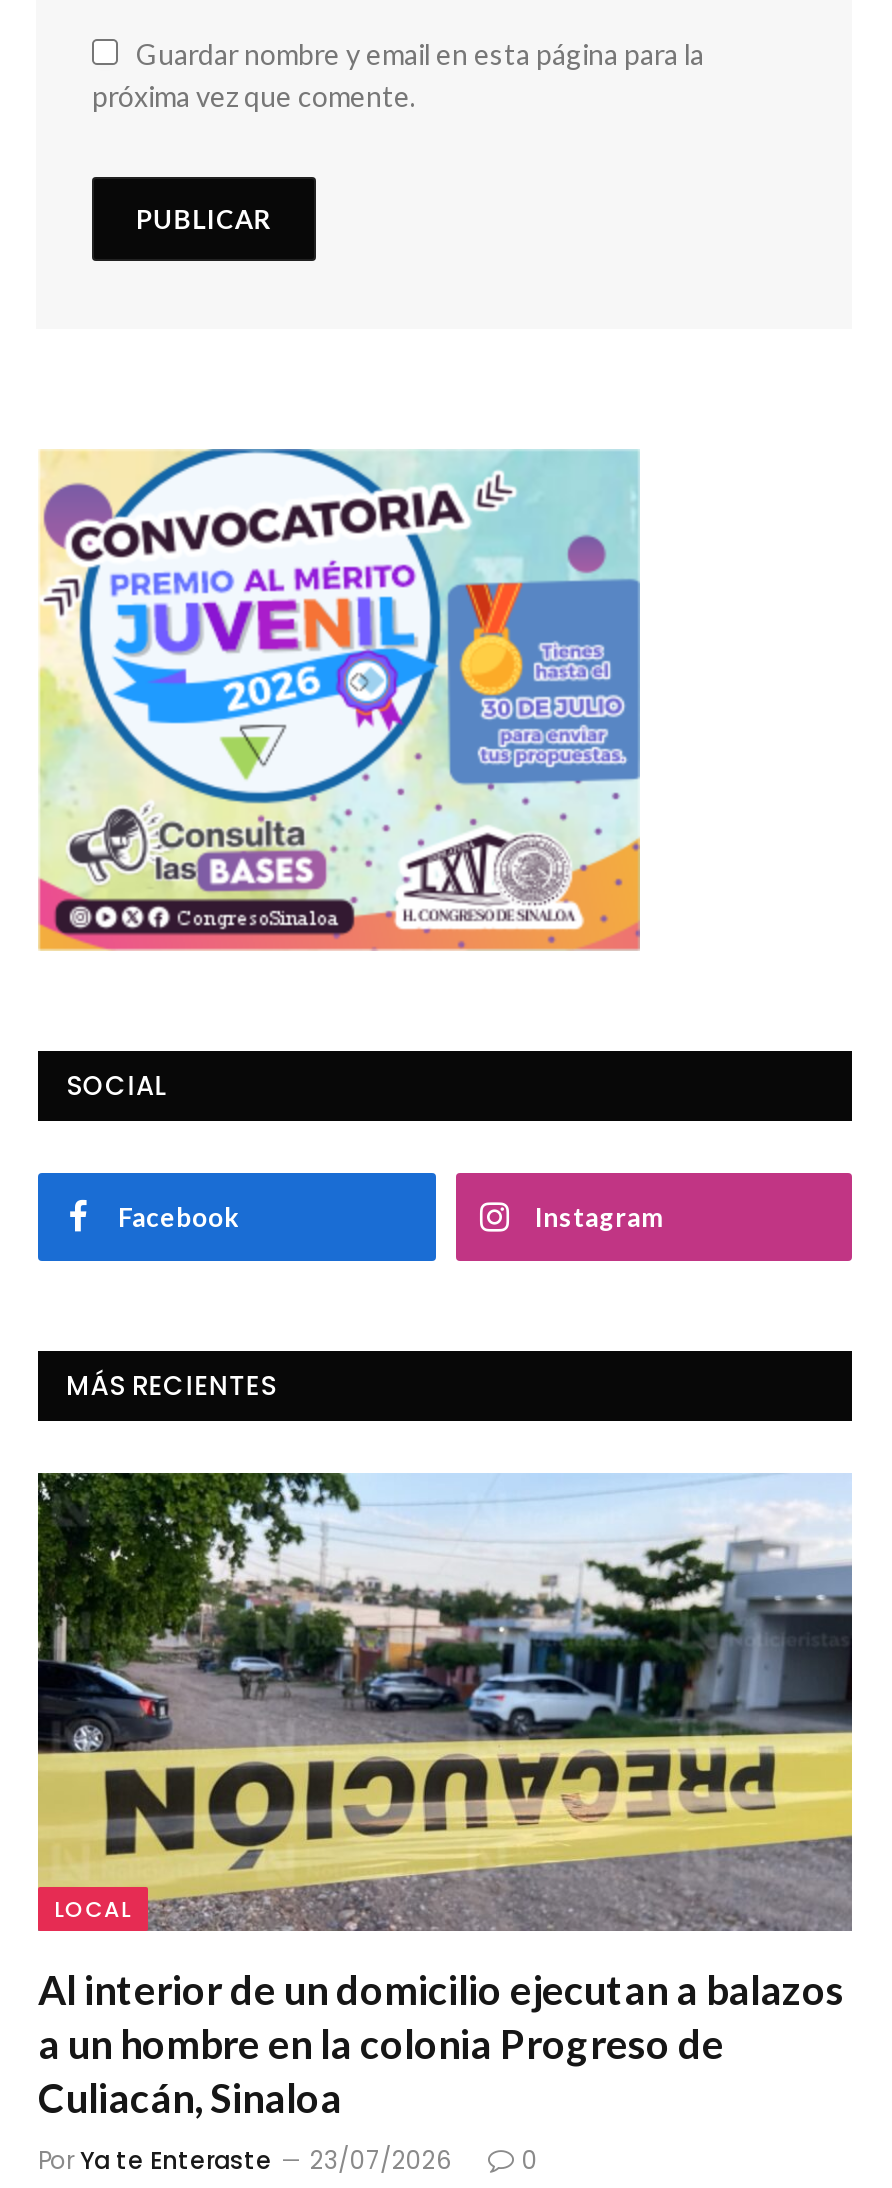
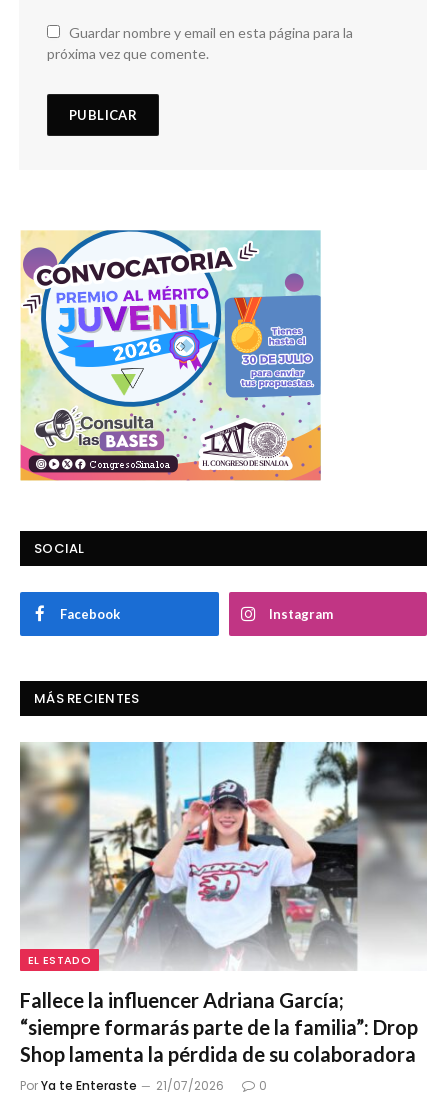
[36,1471,854,1933] [image] | LOCAL -> [20,741,428,971] [image] | EL ESTADO
[38,1965,844,2121] Al interior de un domicilio ejecutan a balazos | a un hombre en la colonia Progreso de | Culiacán, Sinaloa -> [20,988,418,1066] Fallece la influencer Adriana García; | “siempre formarás parte de la familia”: Drop | Shop lamenta la pérdida de su colaboradora
[38,2143,452,2177] Por Ya te Enteraste 23/07/2026 -> [20,1077,224,1094] Por Ya te Enteraste 21/07/2026

